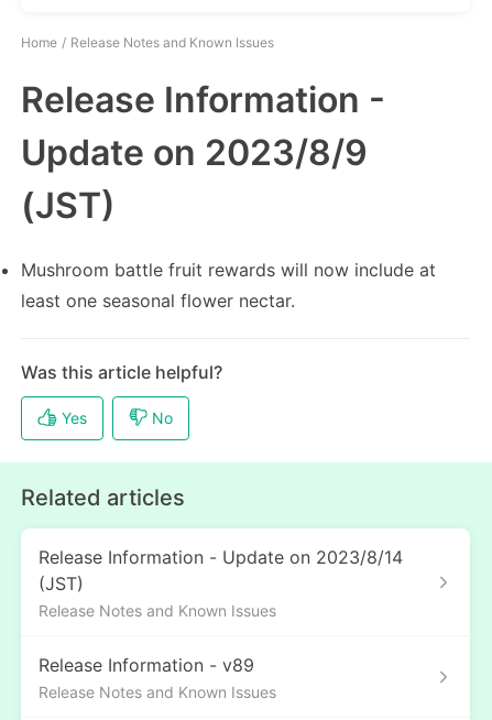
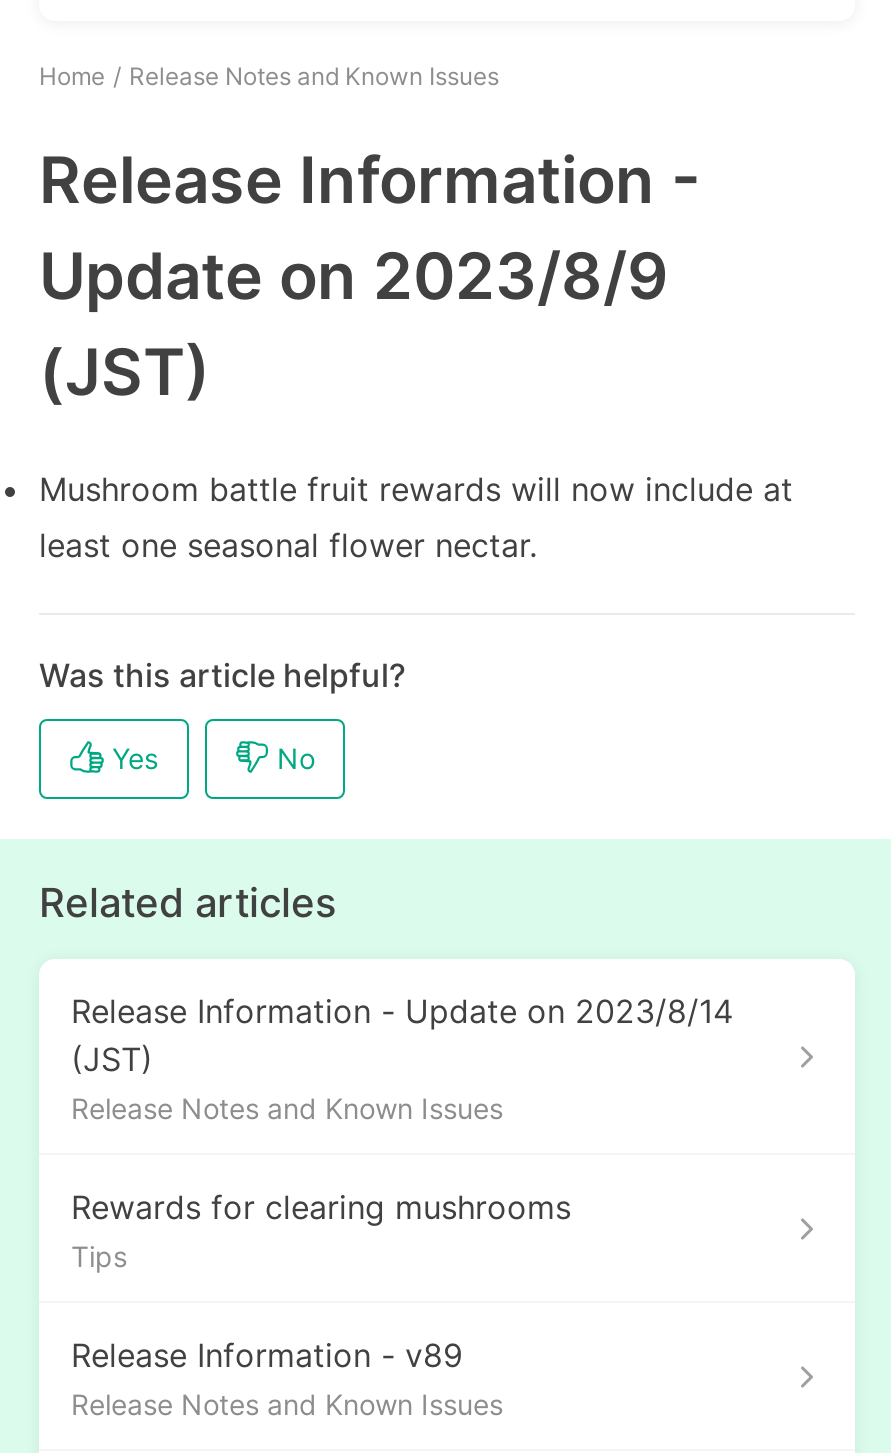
none -> [71,1187,571,1273] Rewards for clearing mushrooms | Tips

